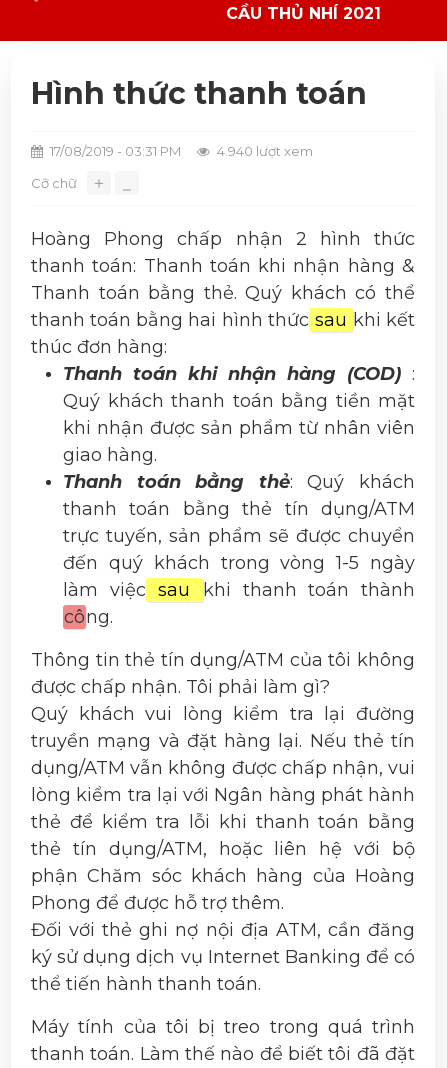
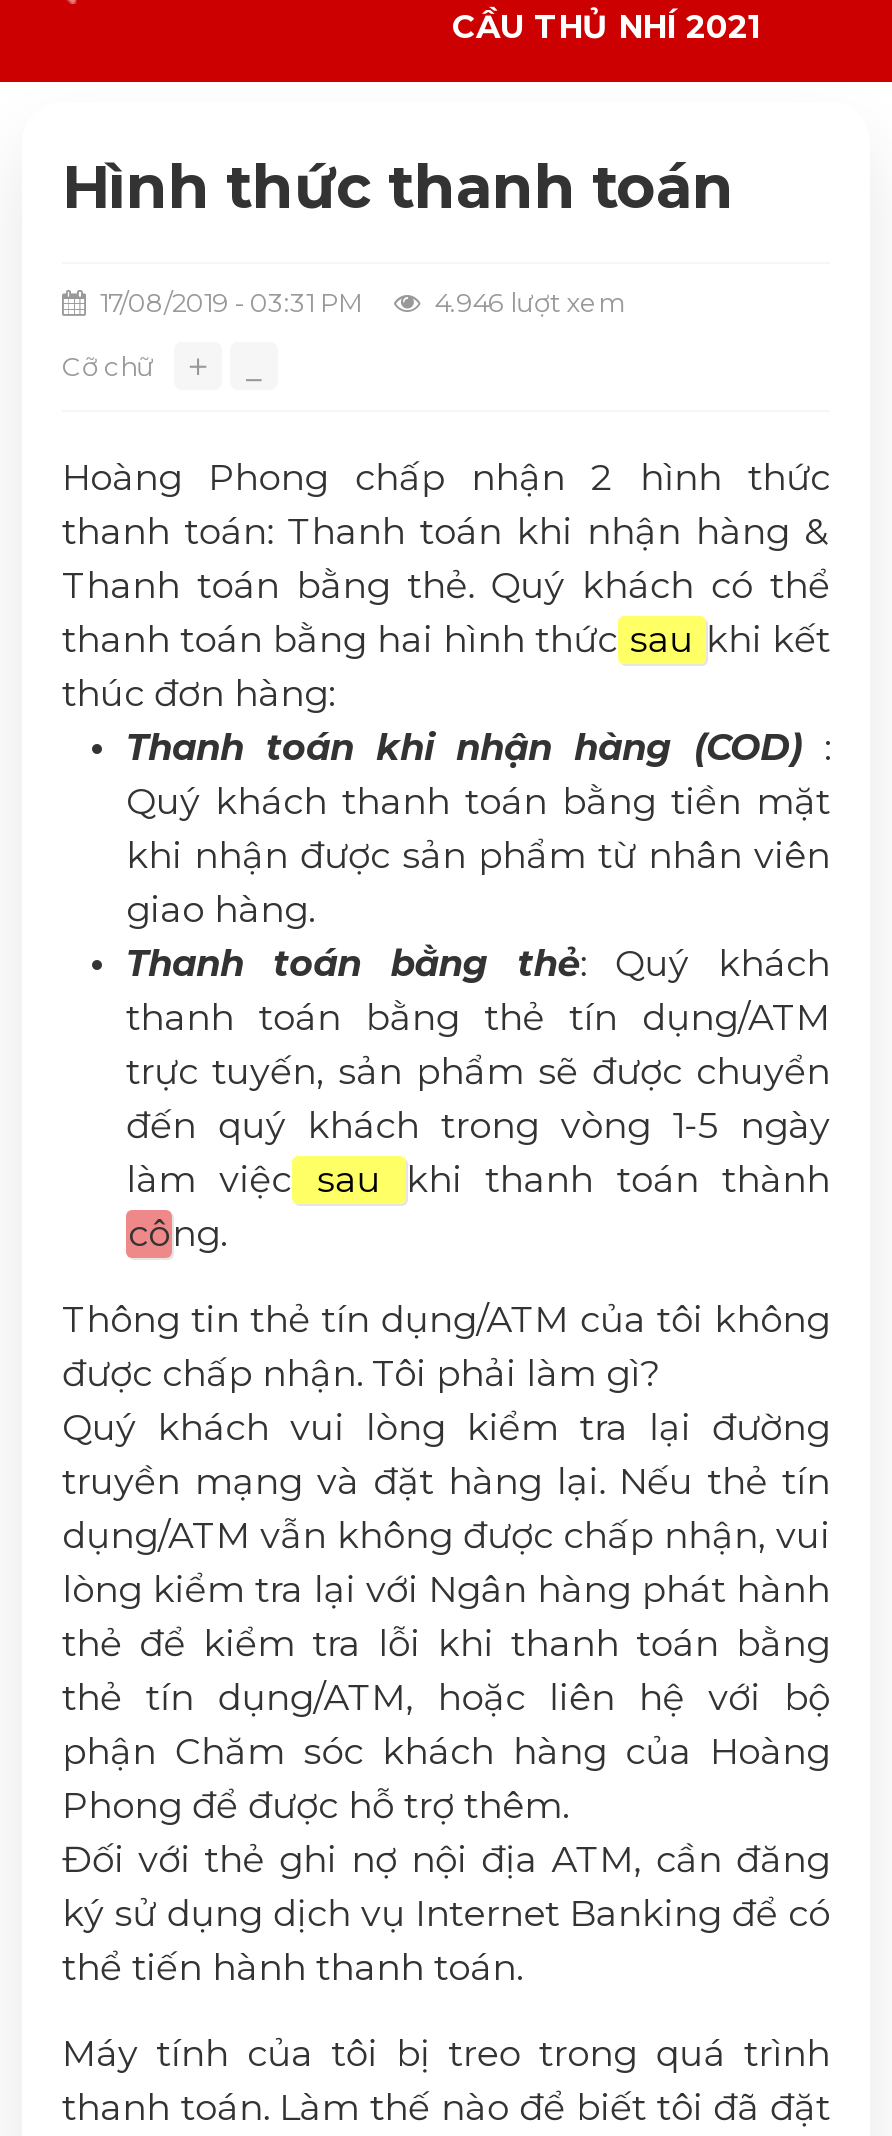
[214,143,313,159] 4.940 lượt xem -> [428,286,624,318] 4.946 lượt xem

